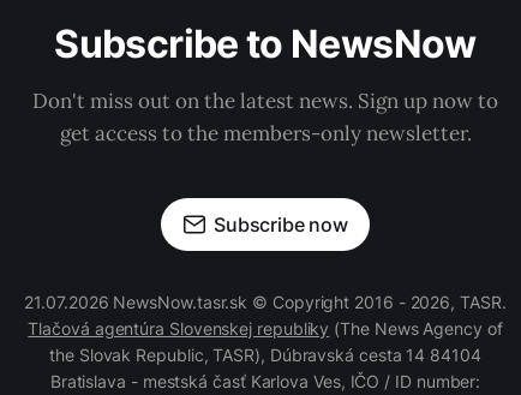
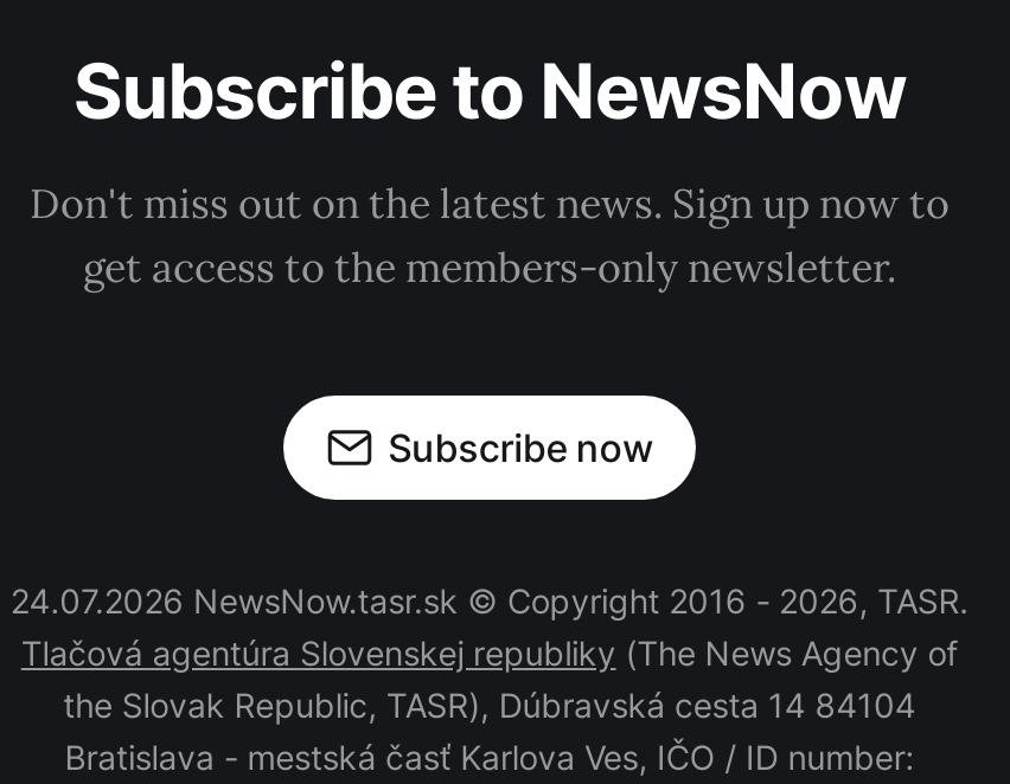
[24,292,506,312] 21.07.2026 NewsNow.tasr.sk © Copyright 2016 - 2026, TASR. -> [10,580,969,621] 24.07.2026 NewsNow.tasr.sk © Copyright 2016 - 2026, TASR.

